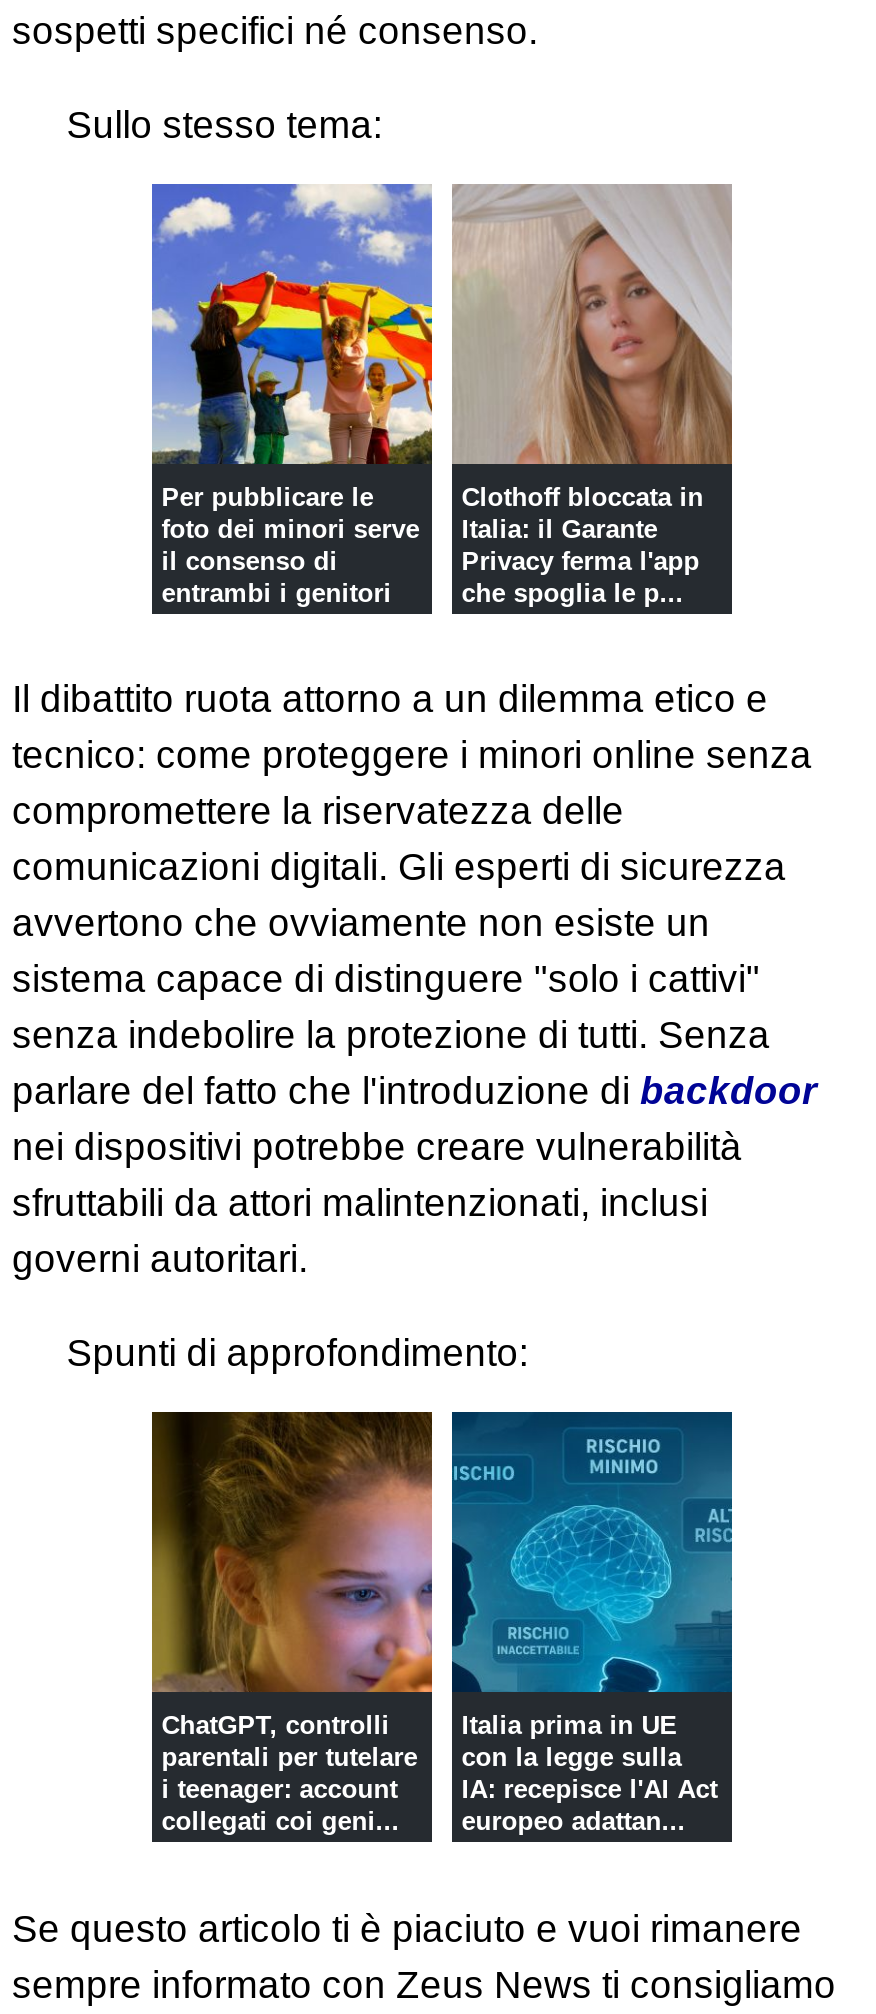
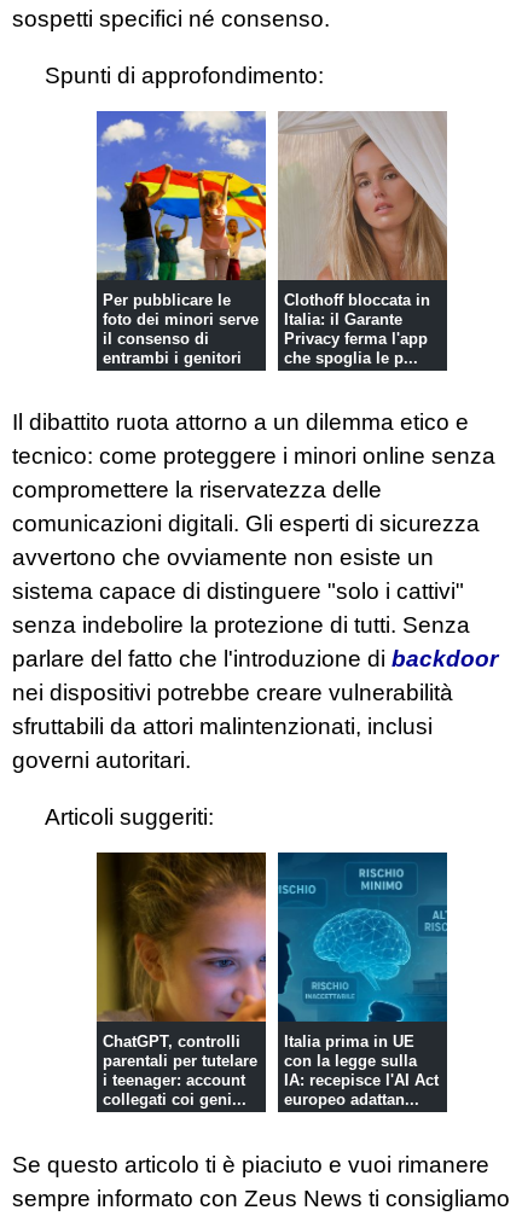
[66,104,382,146] Sullo stesso tema: -> none
none -> [45,805,214,830] Articoli suggeriti:
moved [66,1333,528,1375] -> [45,63,324,88]: Spunti di approfondimento:

